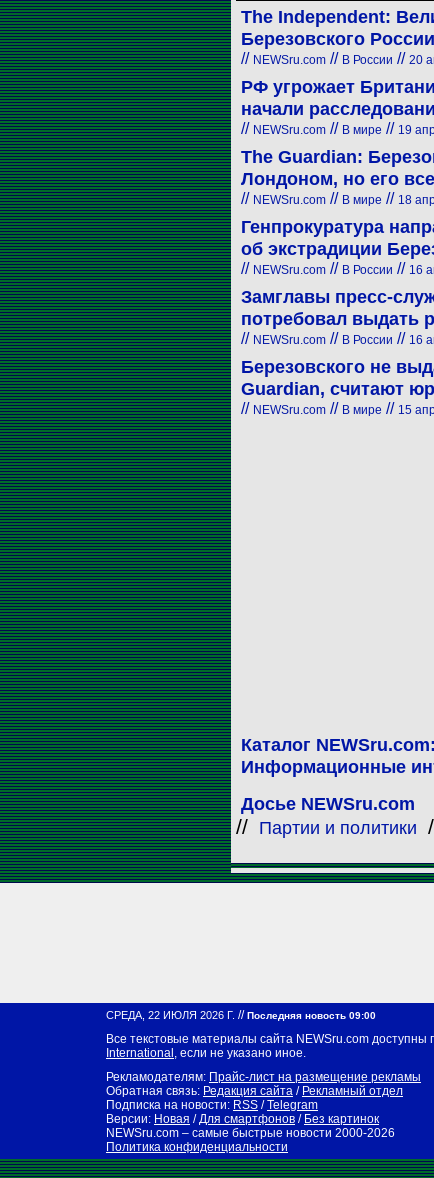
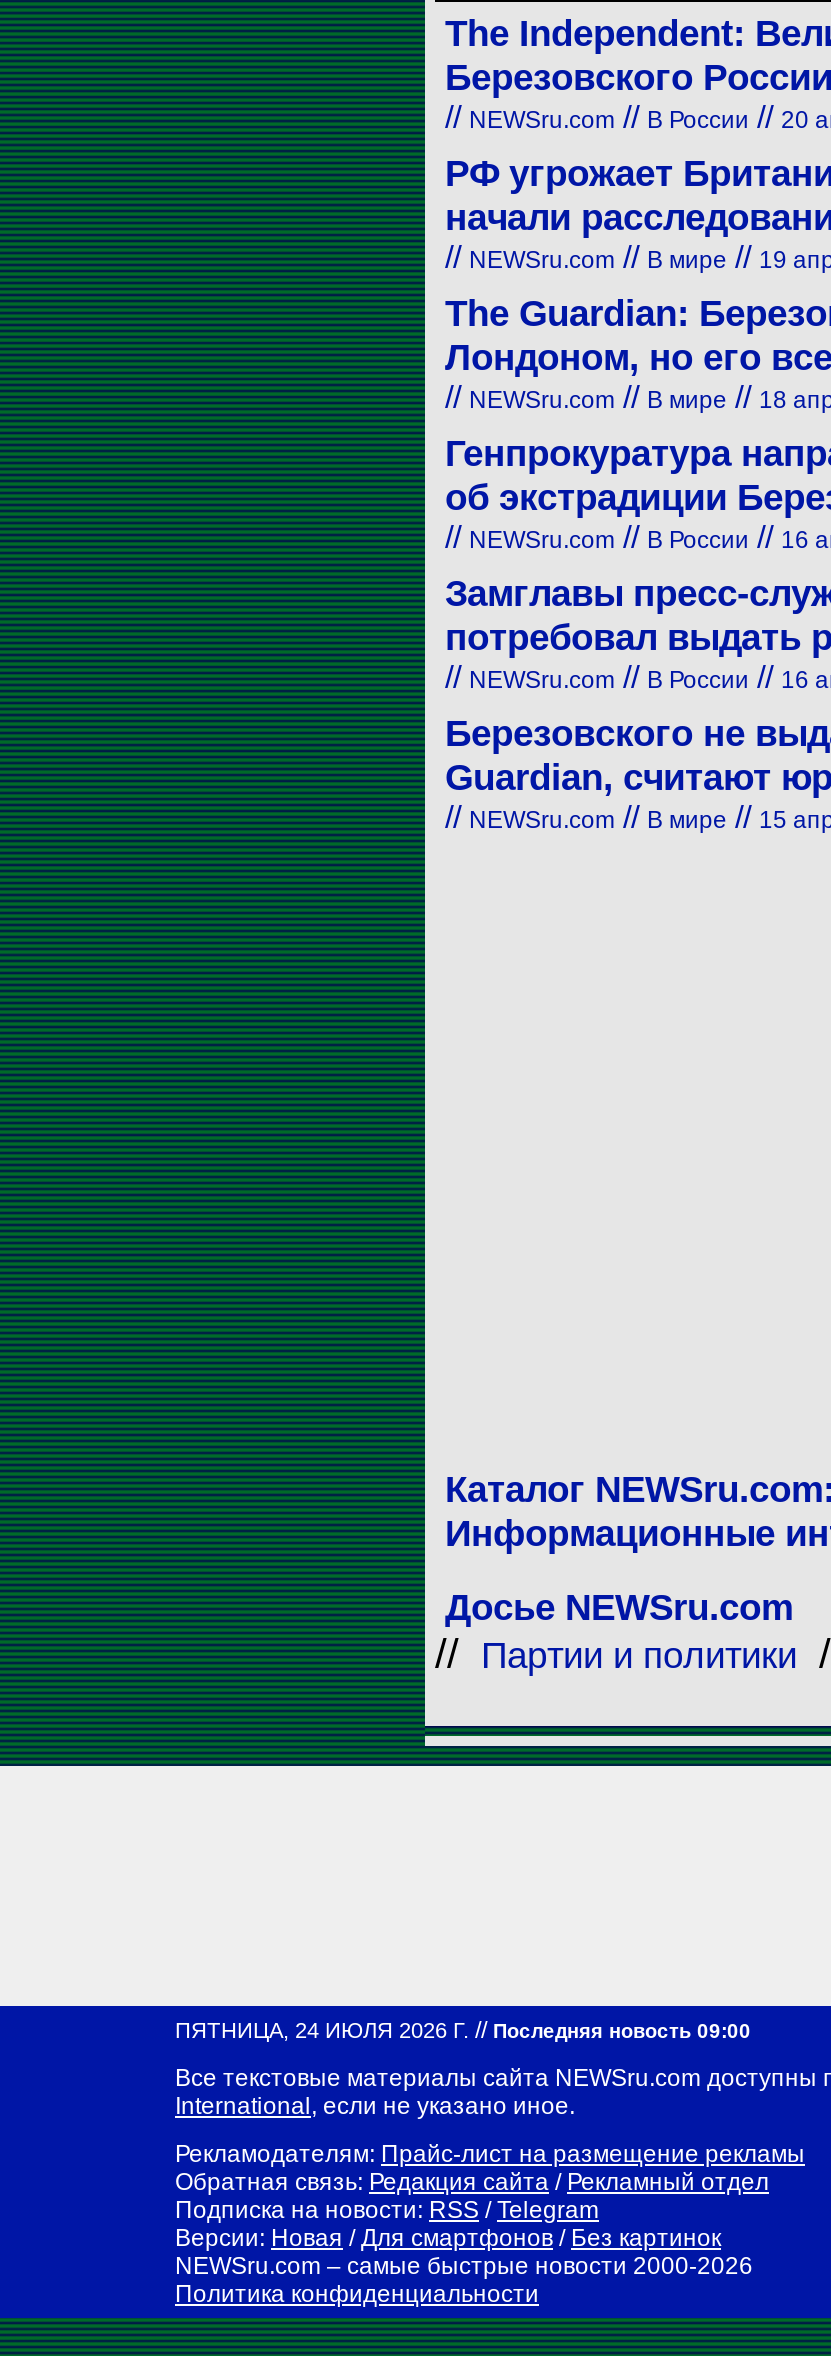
[106,1008,376,1022] СРЕДА, 22 ИЮЛЯ 2026 Г. // Последняя новость 09:00 -> [175,2016,751,2044] ПЯТНИЦА, 24 ИЮЛЯ 2026 Г. // Последняя новость 09:00

